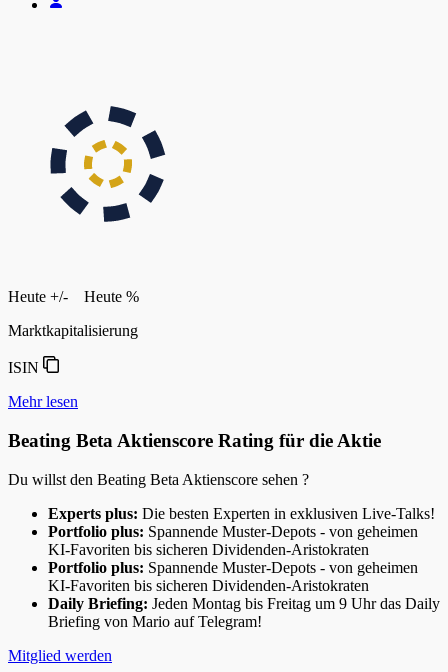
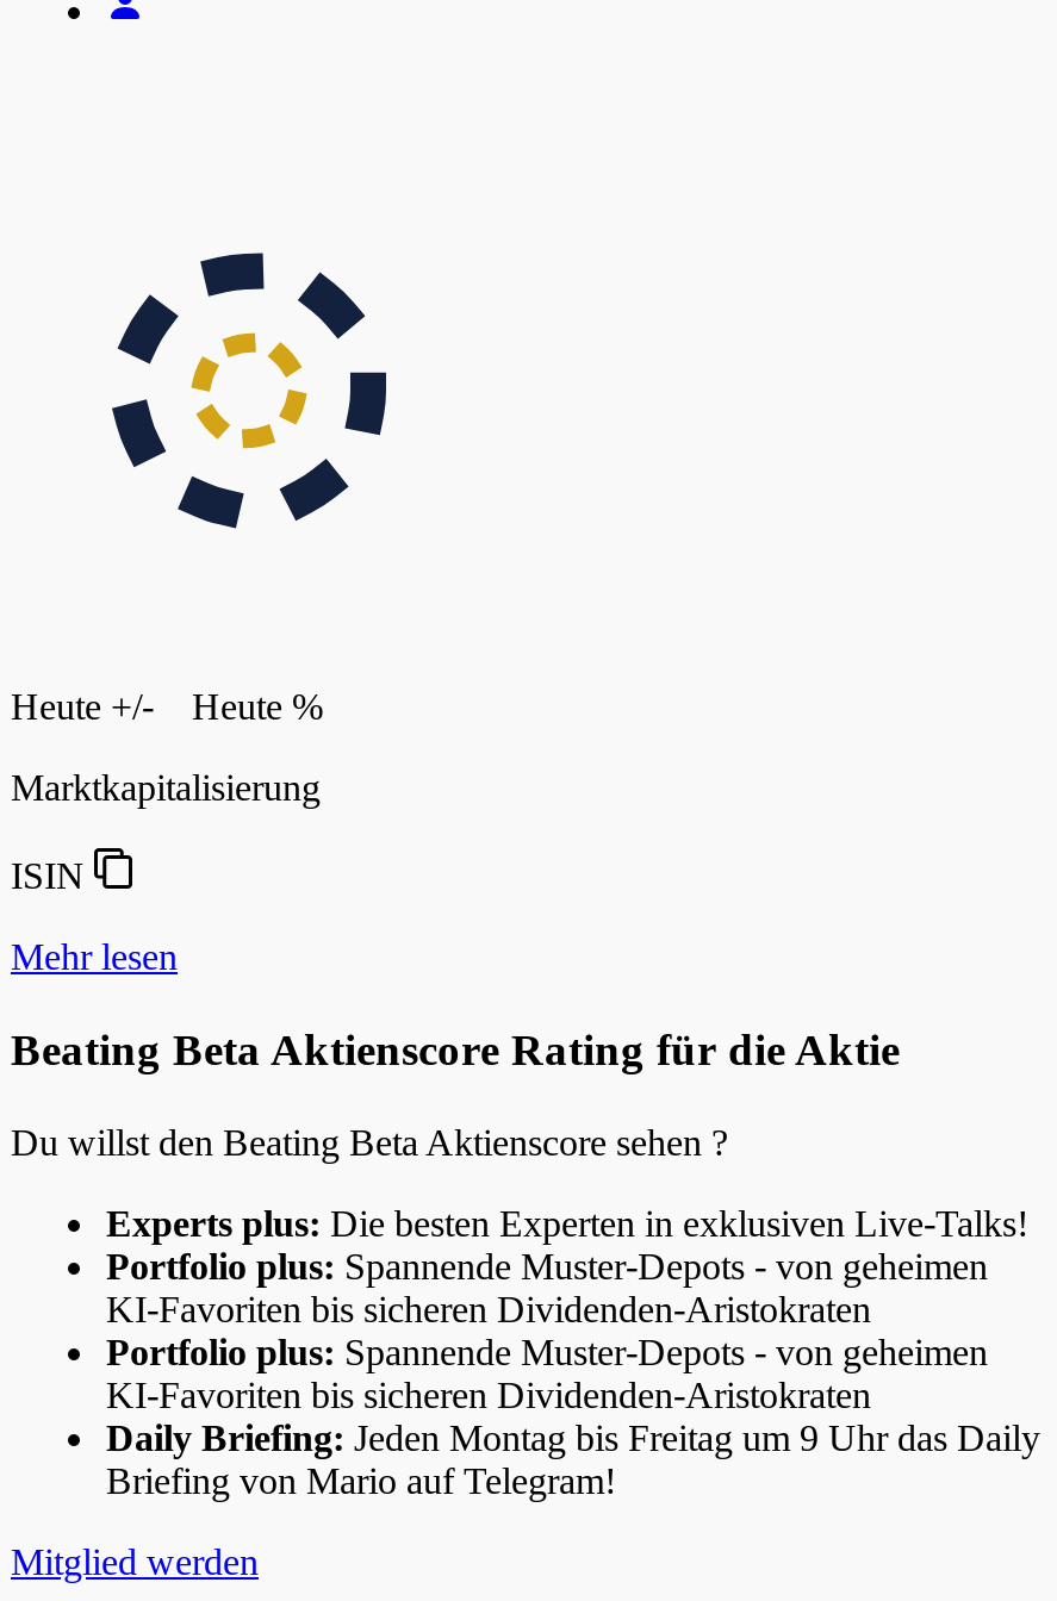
[49,106,166,223] [image] -> [111,250,390,531] [image]

